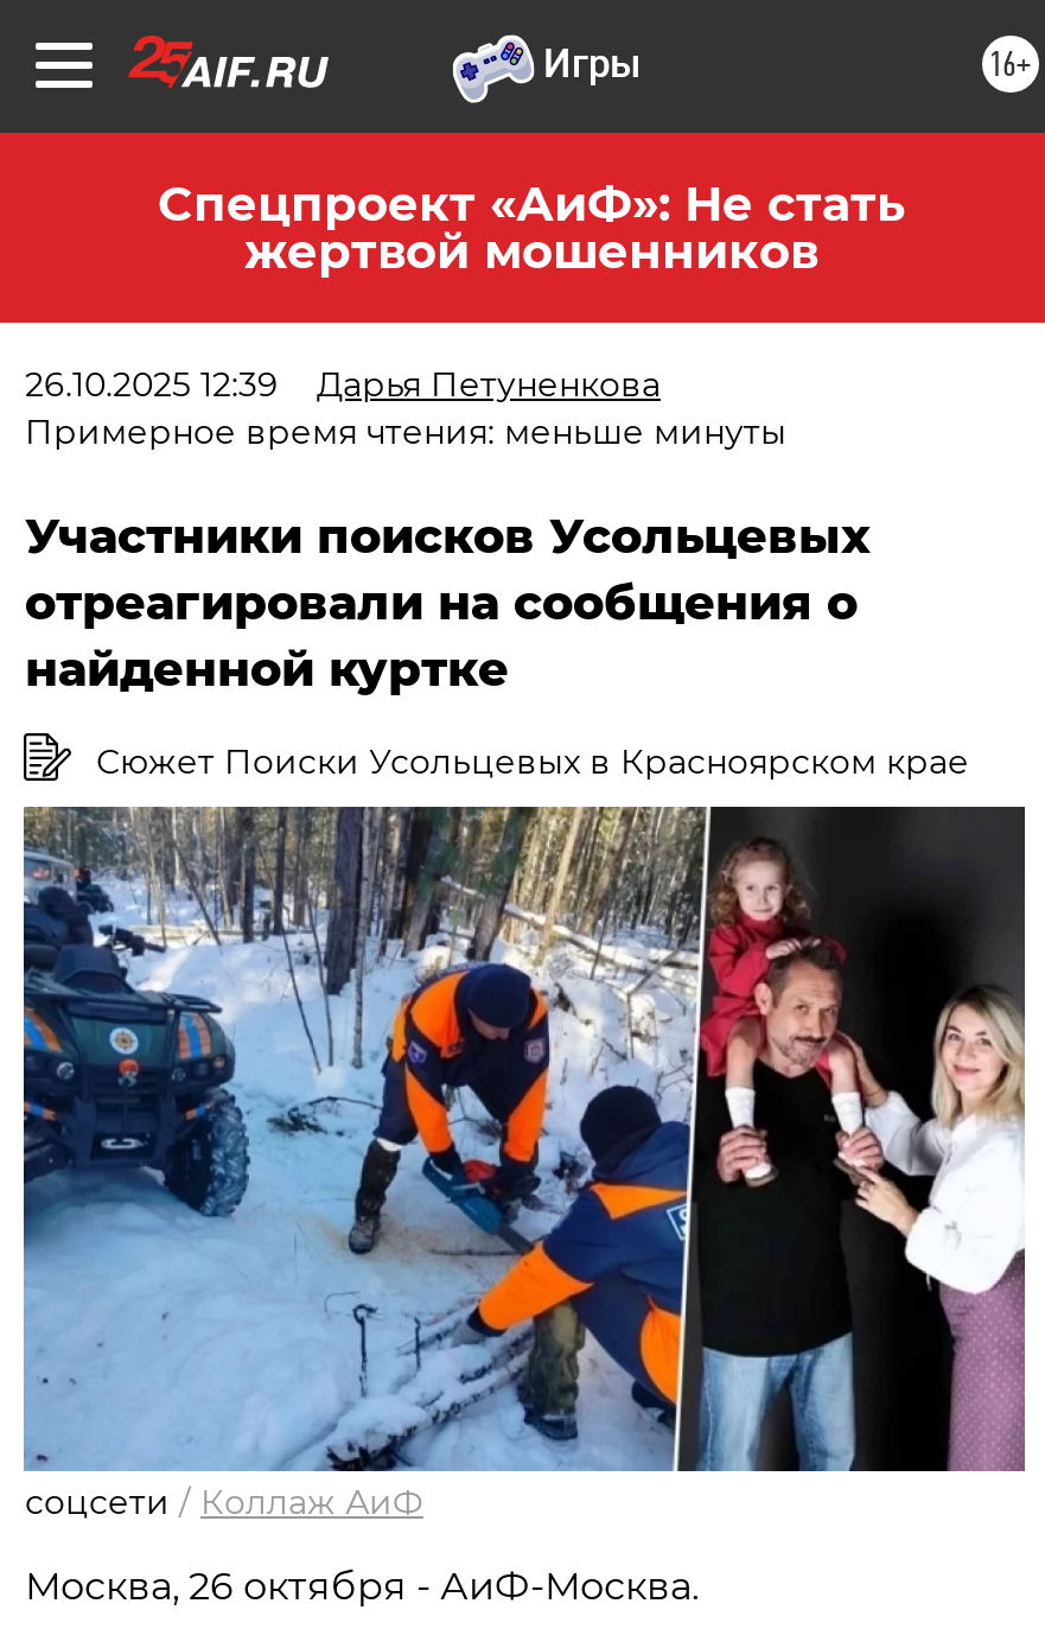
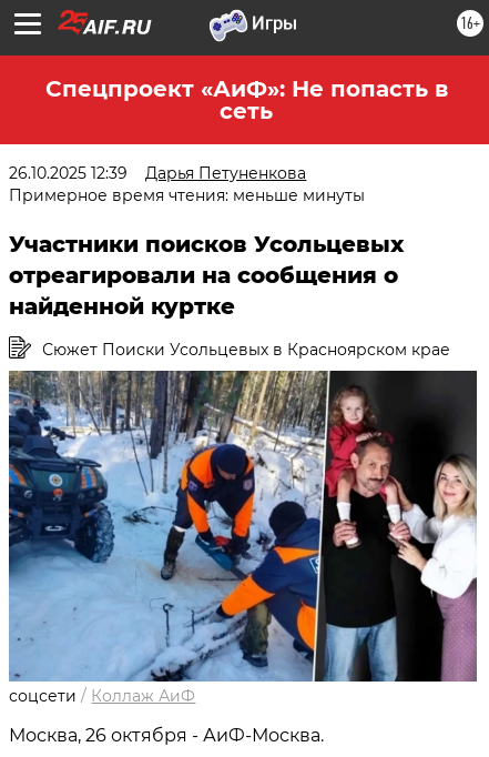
[158,176,905,280] Спецпроект «АиФ»: Не стать | жертвой мошенников -> [45,75,447,124] Спецпроект «АиФ»: Не попасть в | сеть

